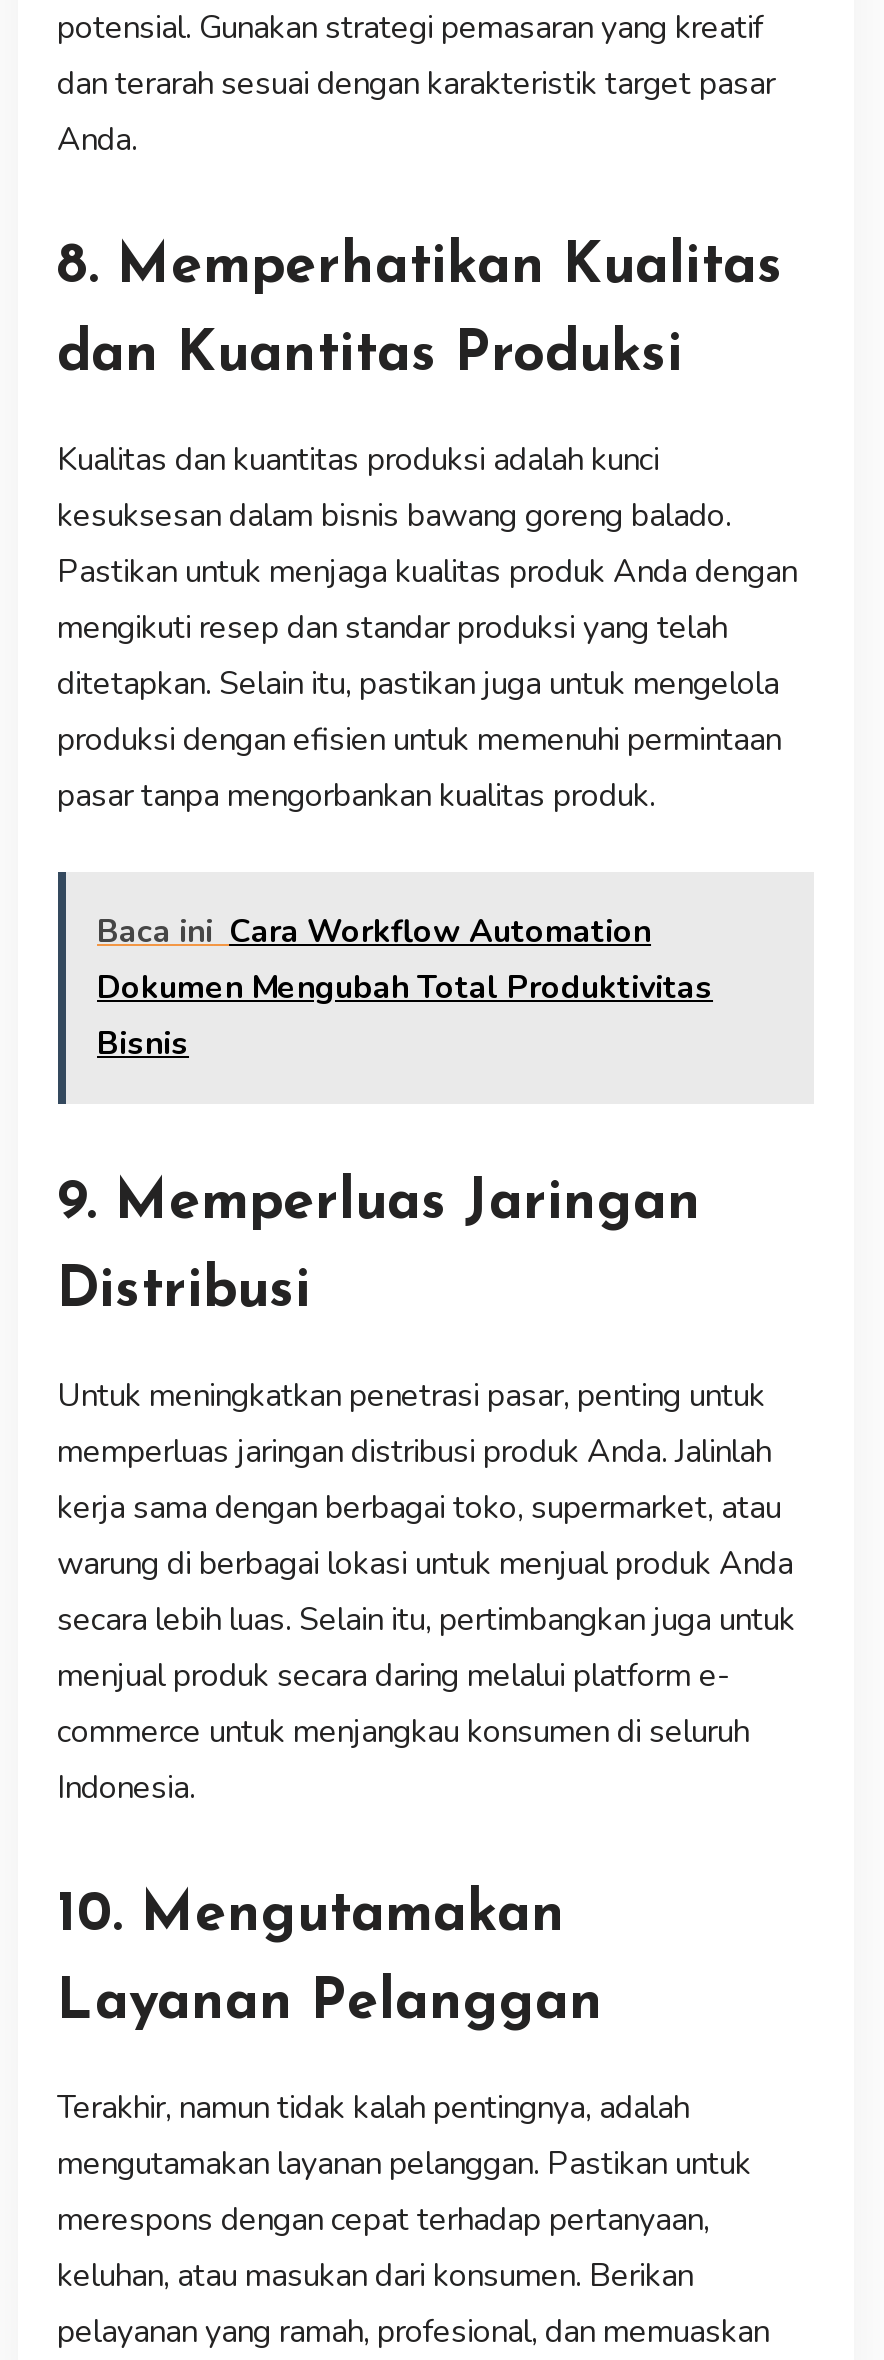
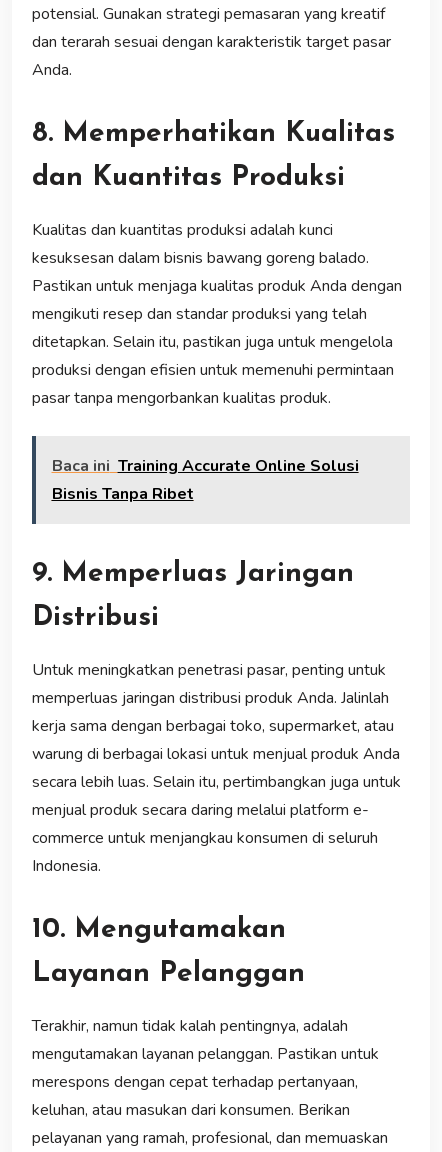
[97,910,713,1066] Baca ini Cara Workflow Automation | Dokumen Mengubah Total Produktivitas | Bisnis -> [51,455,358,505] Baca ini Training Accurate Online Solusi | Bisnis Tanpa Ribet

